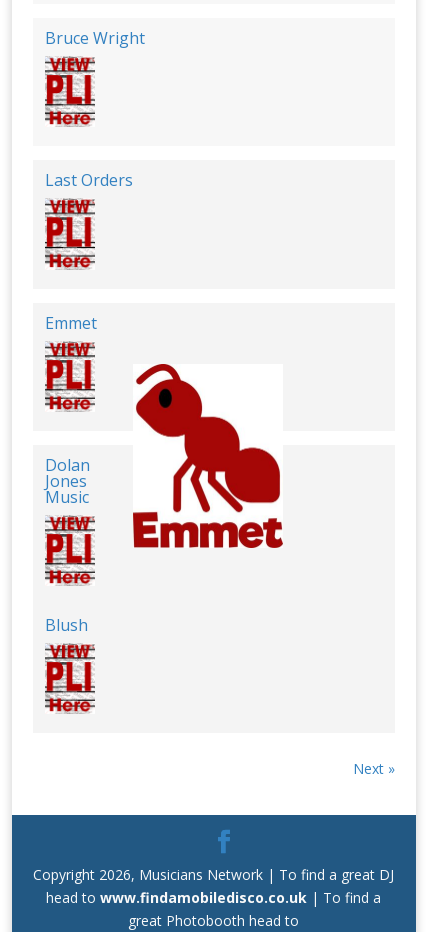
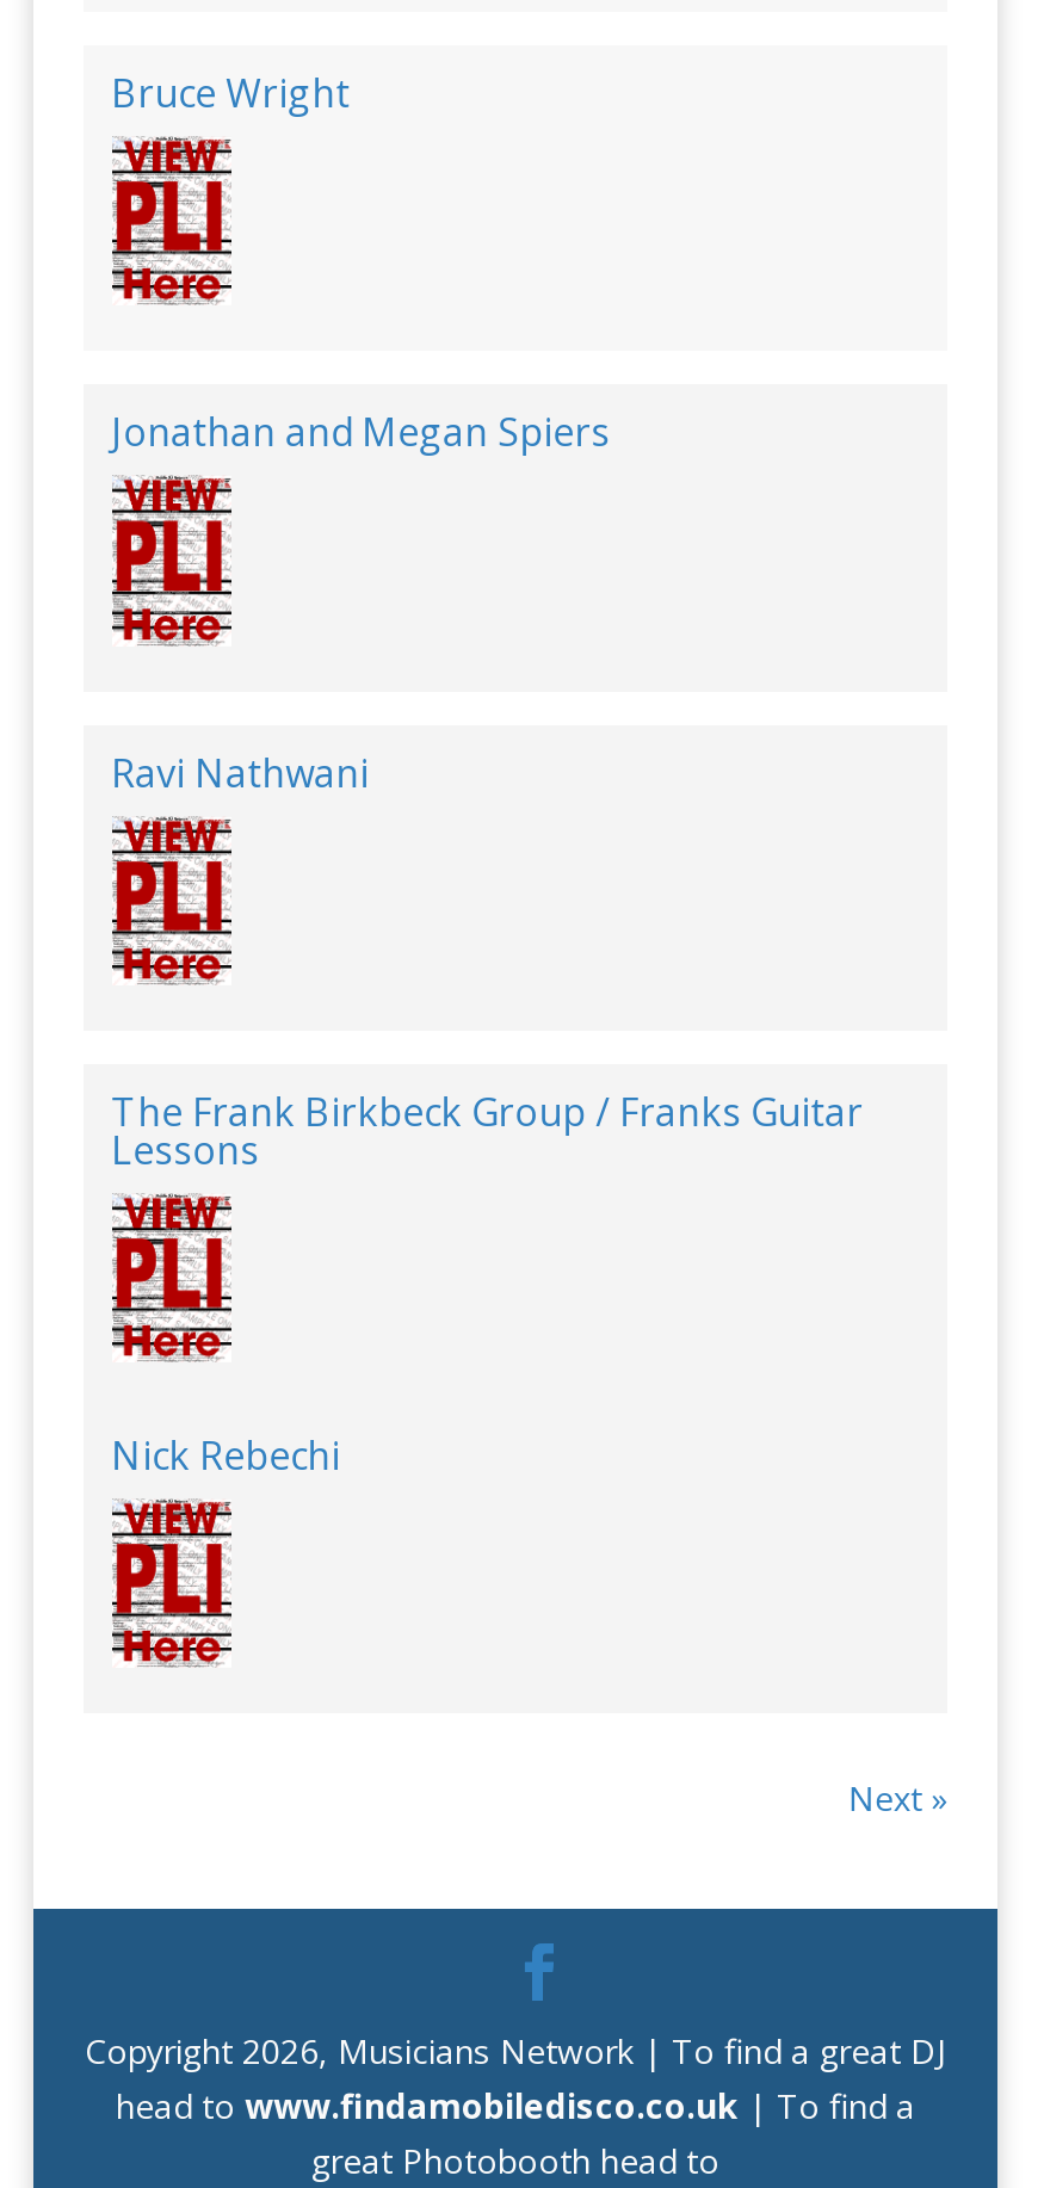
[45,169,133,191] Last Orders -> [111,407,610,459] Jonathan and Megan Spiers
[45,311,97,333] Emmet -> [111,746,369,798] Ravi Nathwani
[135,363,241,446] [image] -> none
[45,454,90,508] Dolan | Jones | Music -> [111,1085,863,1175] The Frank Birkbeck Group / Franks Guitar | Lessons
[132,499,284,549] [image] -> none
[45,614,88,636] Blush -> [111,1429,340,1481] Nick Rebechi

